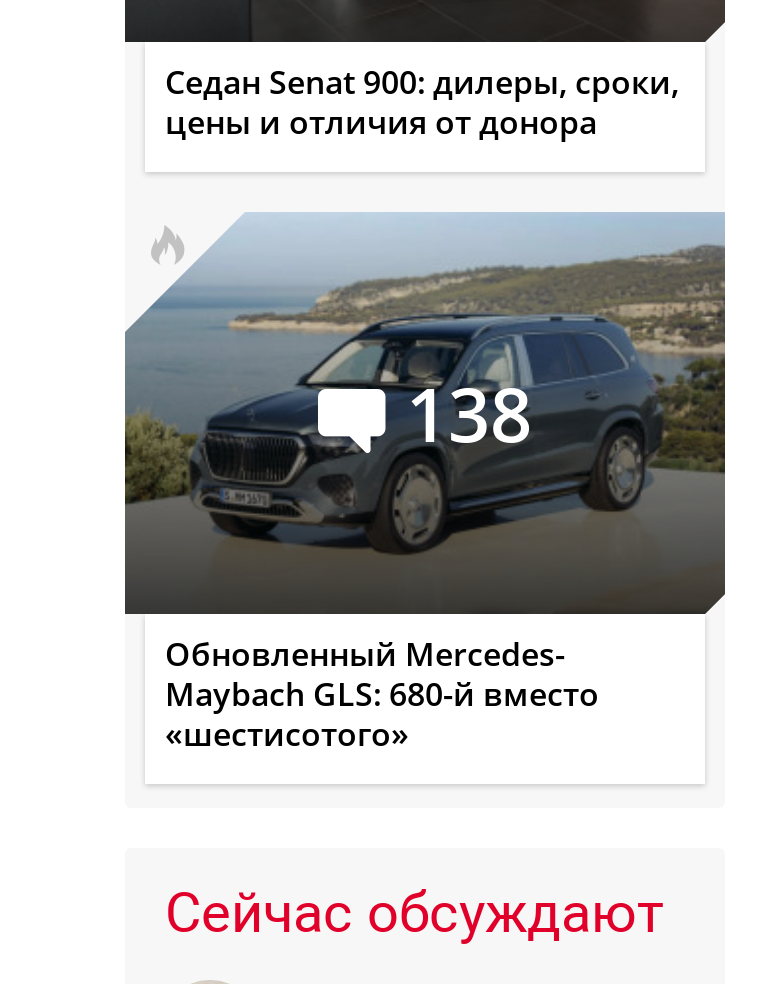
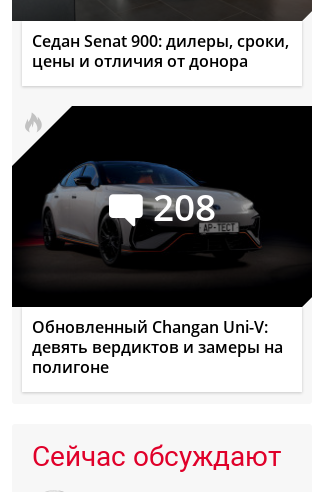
[123,212,727,614] [image] | 138 -> [11,105,313,306] [image] | 208
[165,631,599,755] Обновленный Mercedes- | Maybach GLS: 680-й вместо | «шестисотого» -> [32,315,283,377] Обновленный Changan Uni-V: | девять вердиктов и замеры на | полигоне

